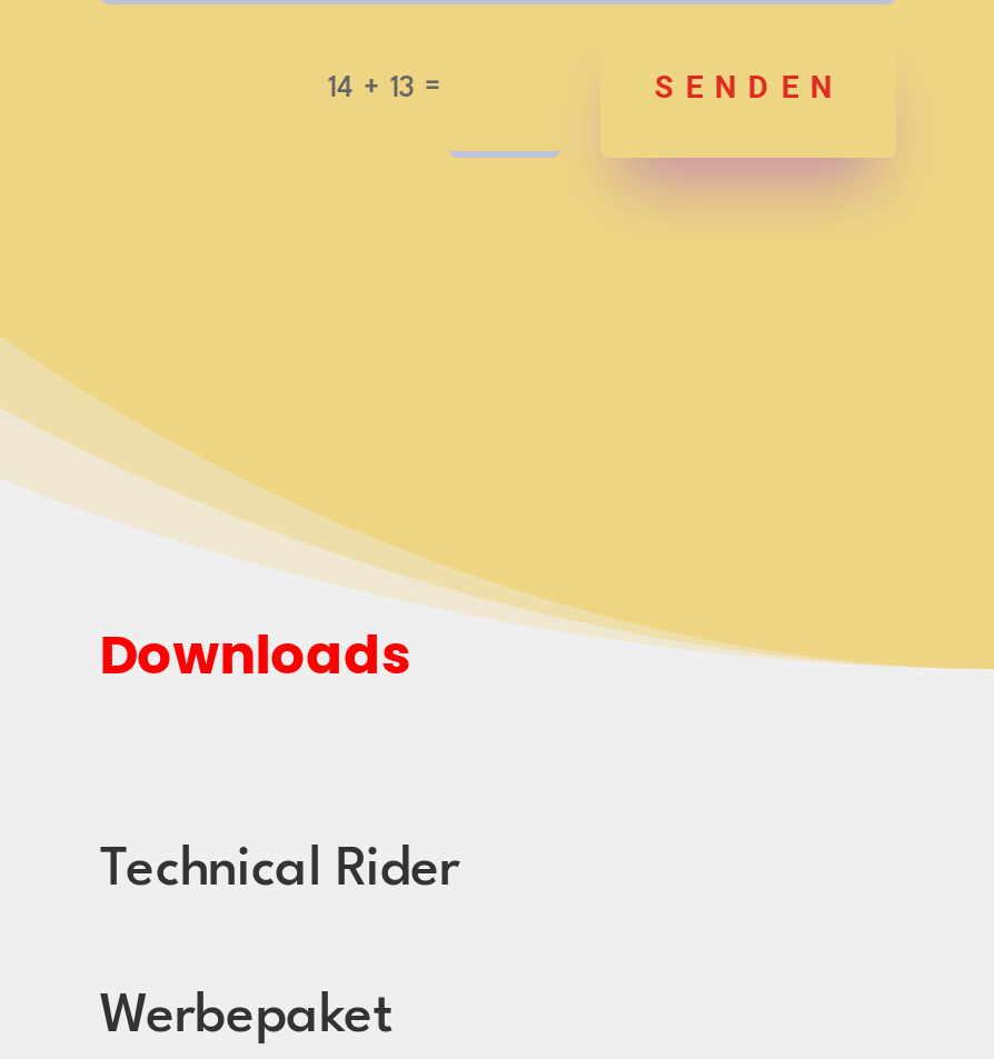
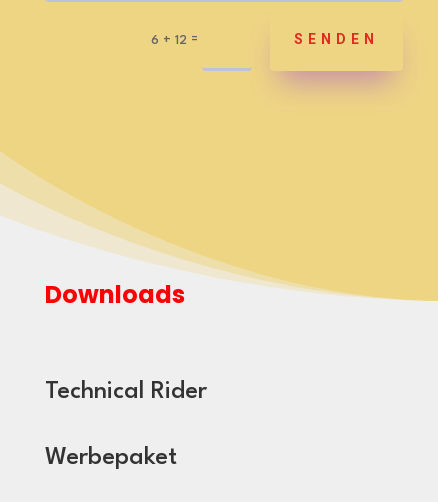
[327,73,450,104] 14 + 13 = -> [151,33,202,47] 6 + 12 =

